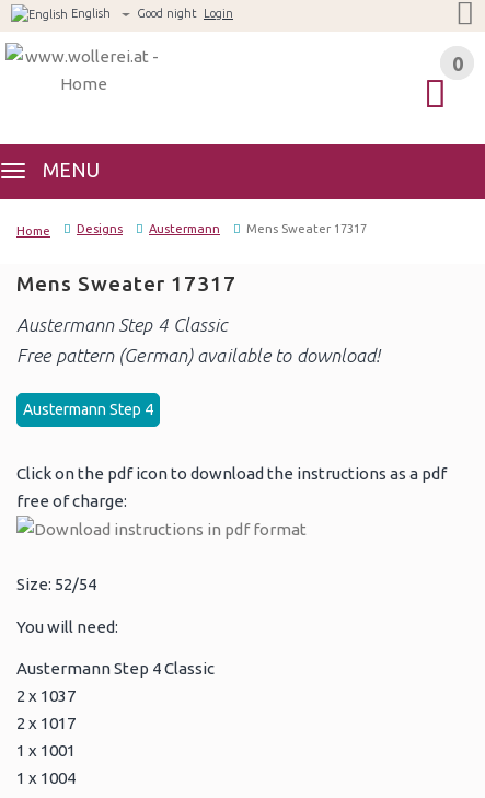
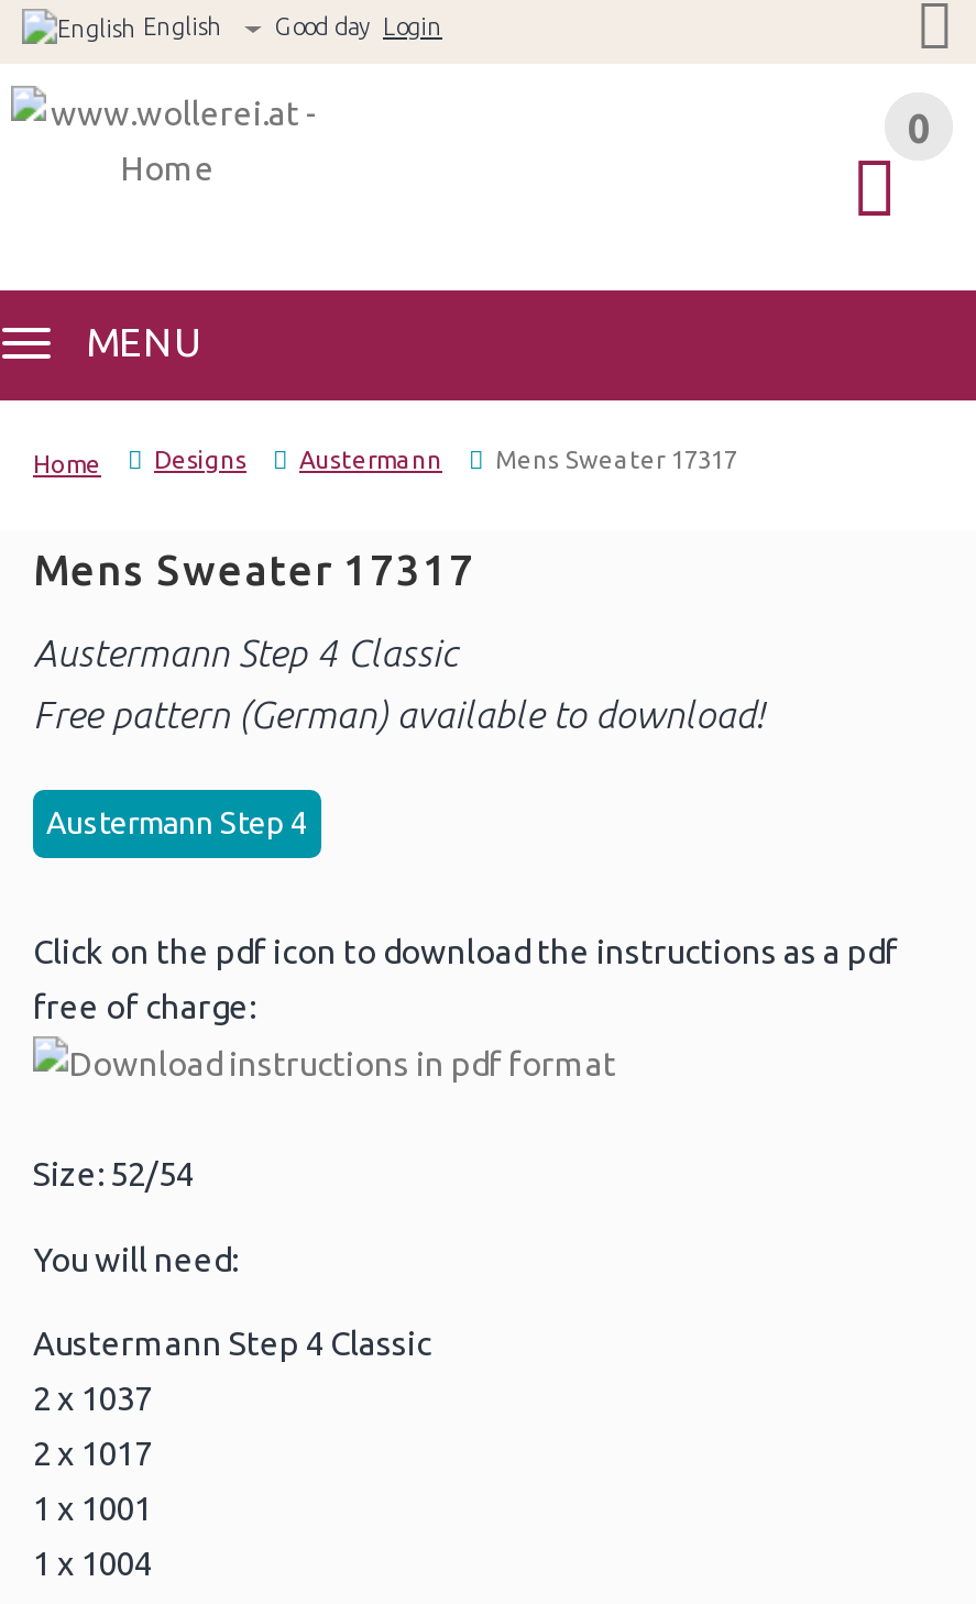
[137,7,233,20] Good night Login -> [275,13,442,40] Good day Login

